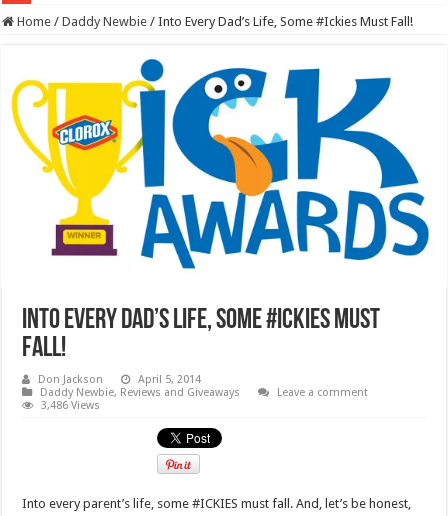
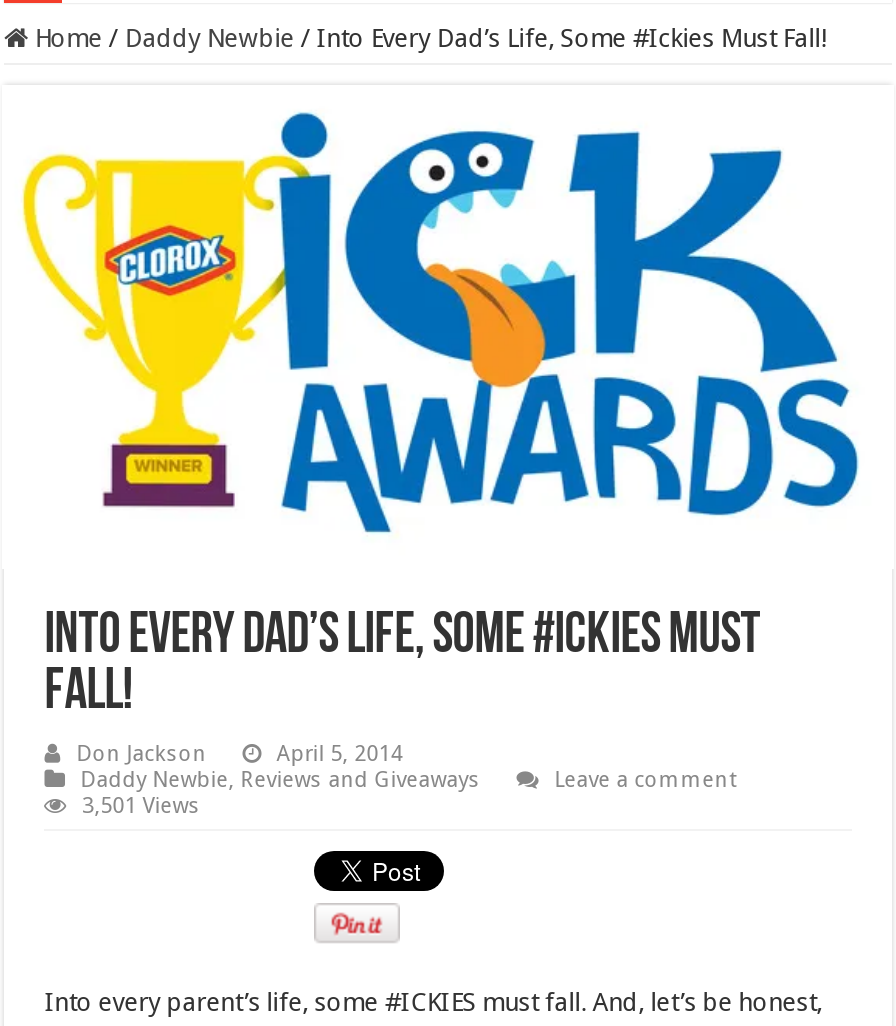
[41,399,100,412] 3,486 Views -> [82,793,200,819] 3,501 Views

